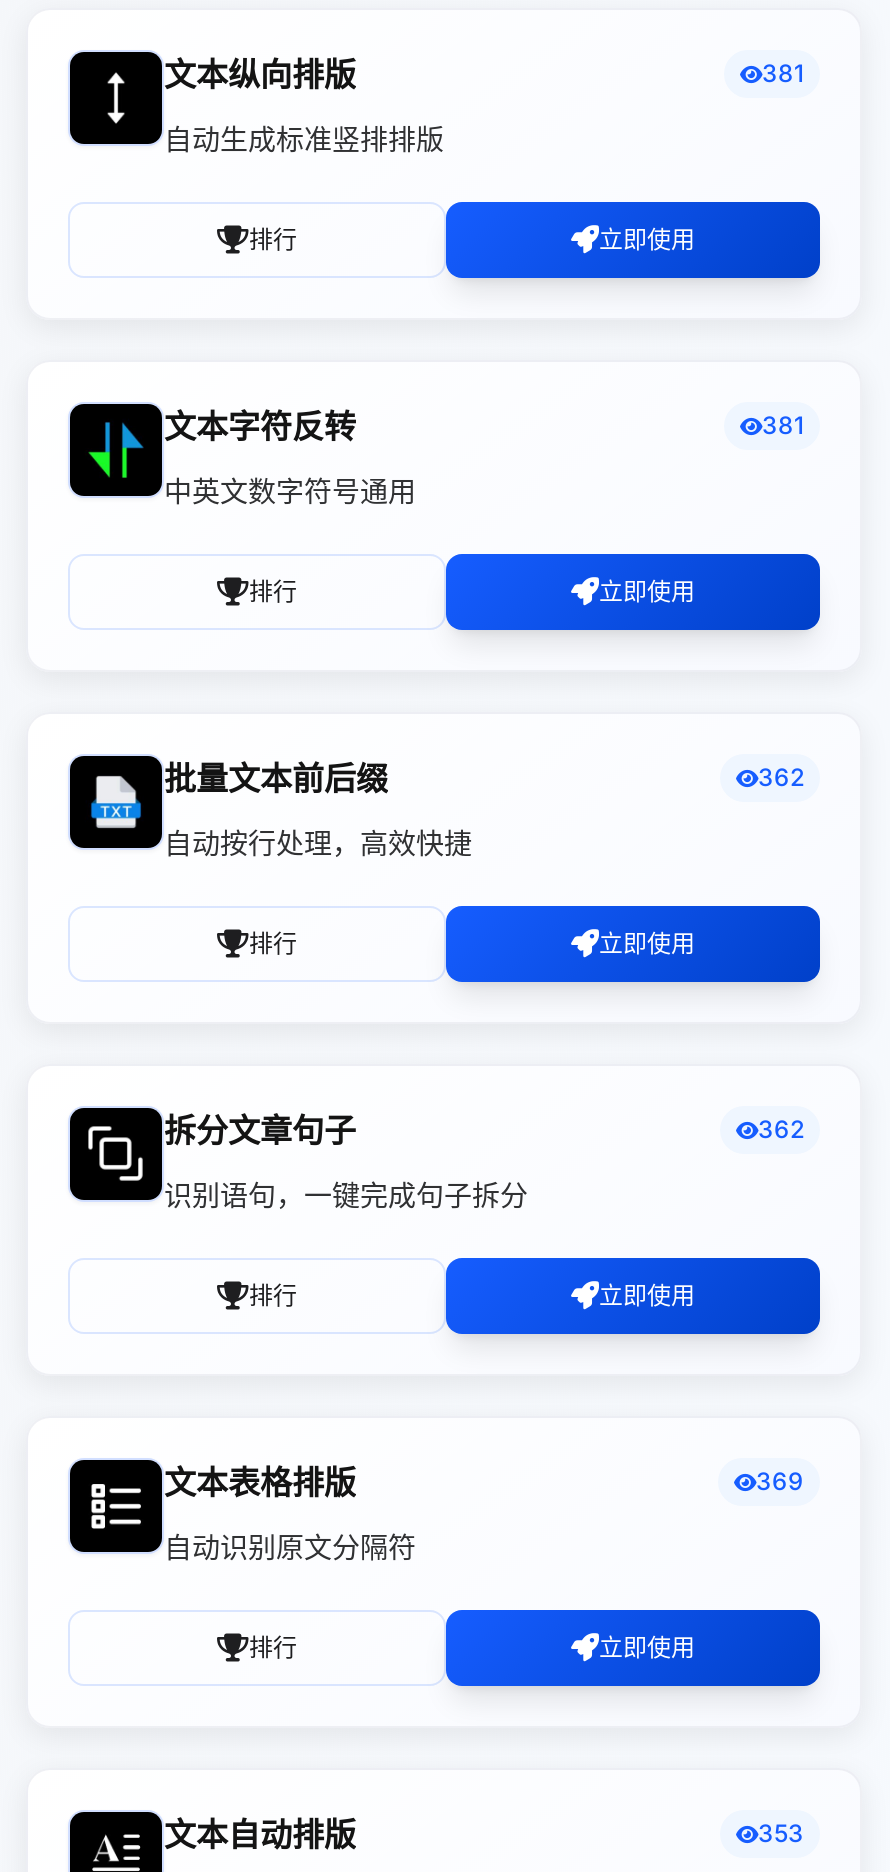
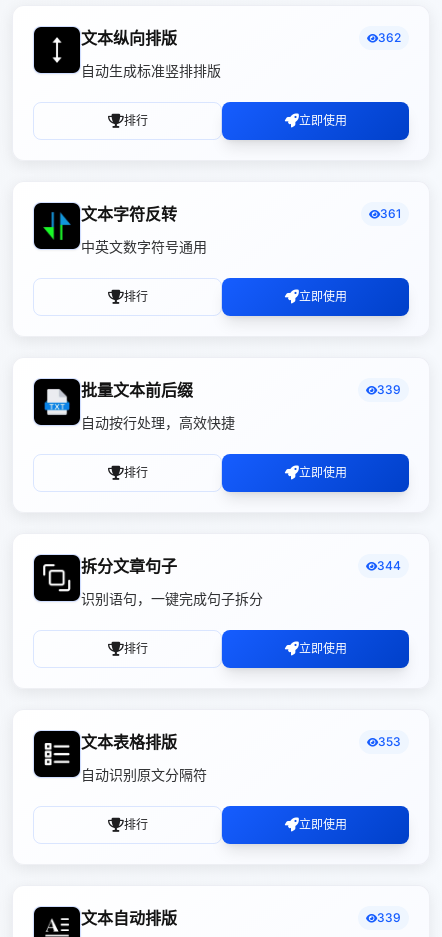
[762,58,804,88] 381 -> [378,30,401,45] 362
[762,410,804,440] 381 -> [380,206,401,221] 361
[758,762,804,792] 362 -> [377,382,401,397] 339
[758,1114,804,1144] 362 -> [377,558,401,573] 344
[756,1466,804,1496] 369 -> [378,734,401,749] 353
[758,1818,804,1848] 353 -> [377,910,401,925] 339

